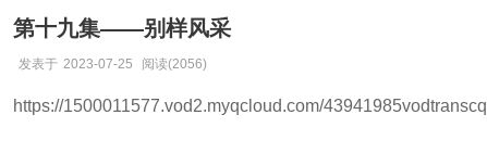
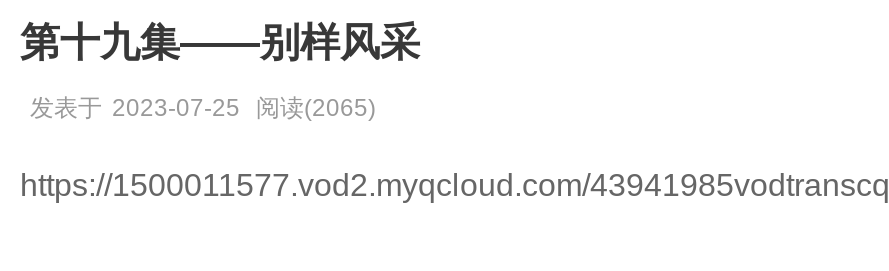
[19,56,207,72] 发表于 2023-07-25 阅读(2056) -> [30,94,376,122] 发表于 2023-07-25 阅读(2065)

